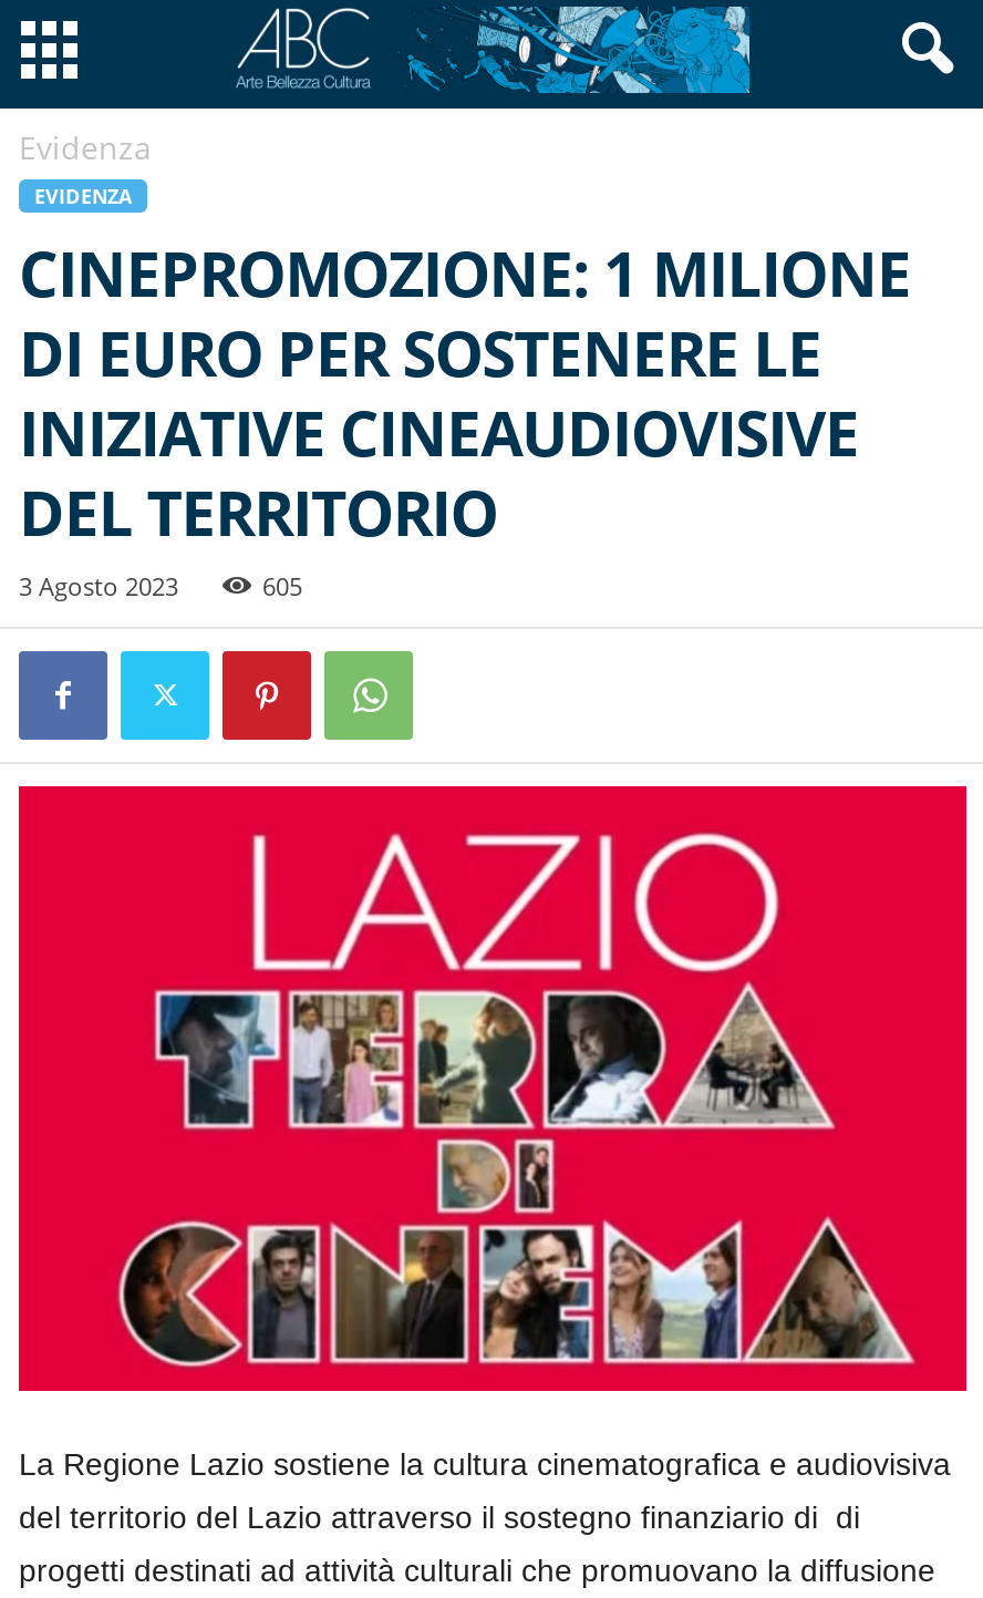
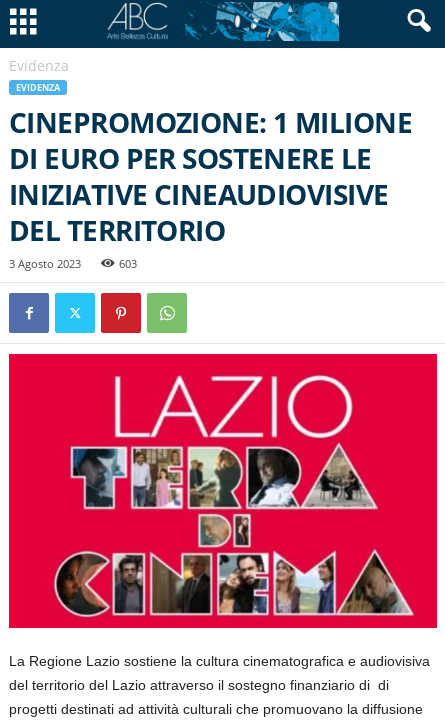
[262,569,302,602] 605 -> [119,256,137,271] 603

